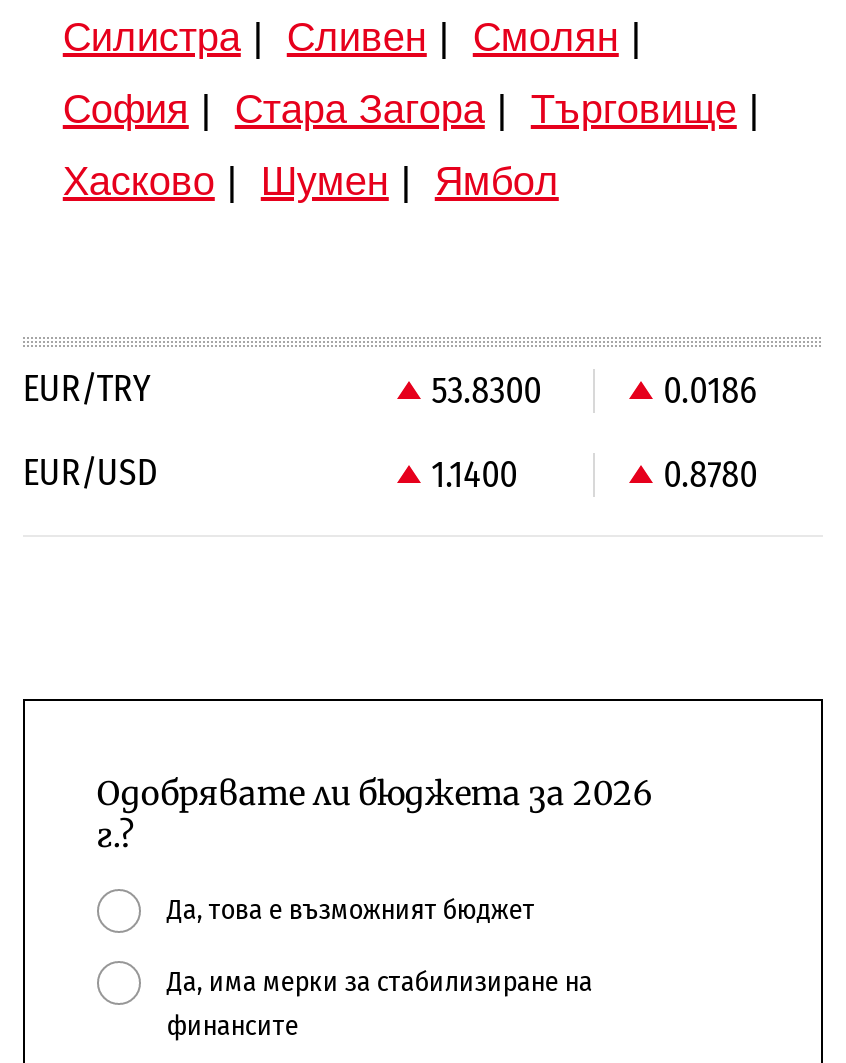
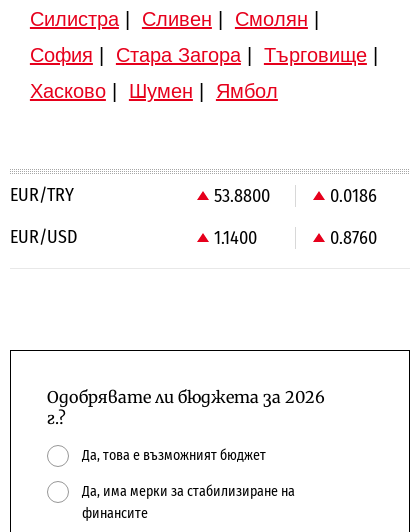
[431,368,541,412] 53.8300 -> [214,185,270,207] 53.8800
[663,452,757,496] 0.8780 -> [330,227,377,249] 0.8760

